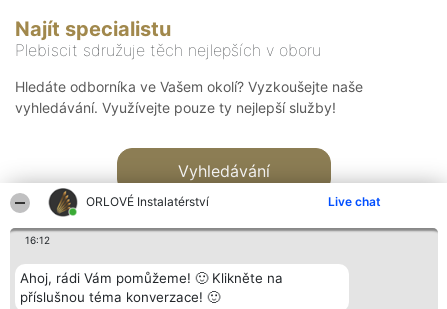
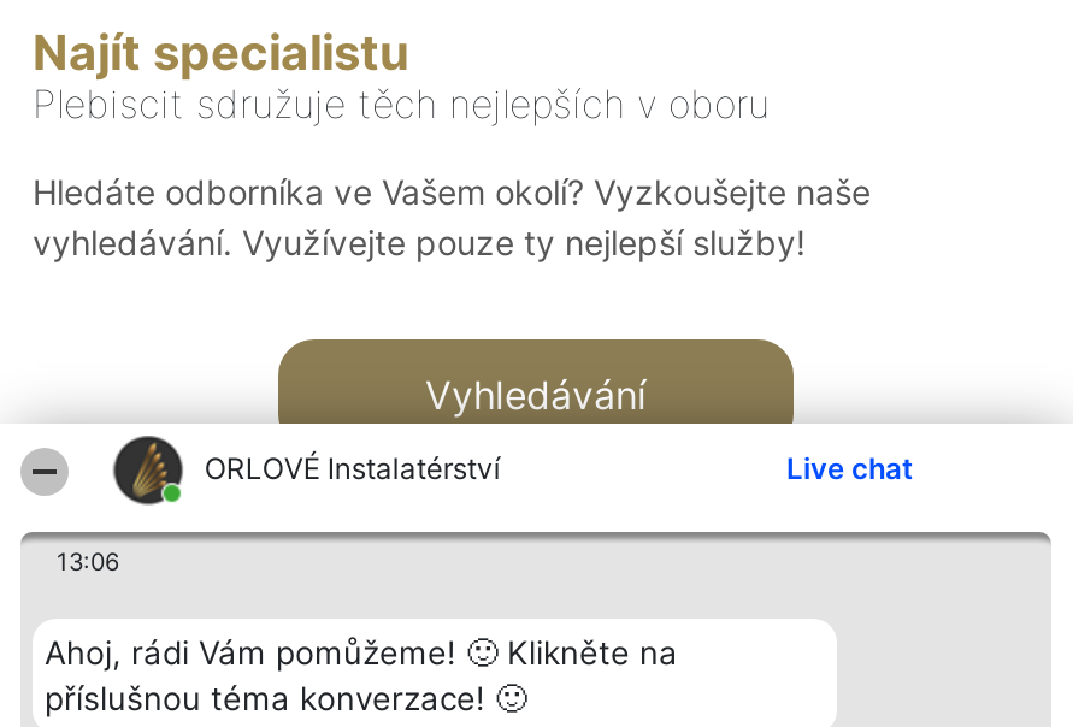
[25,234,50,246] 16:12 -> [57,546,119,575] 13:06

